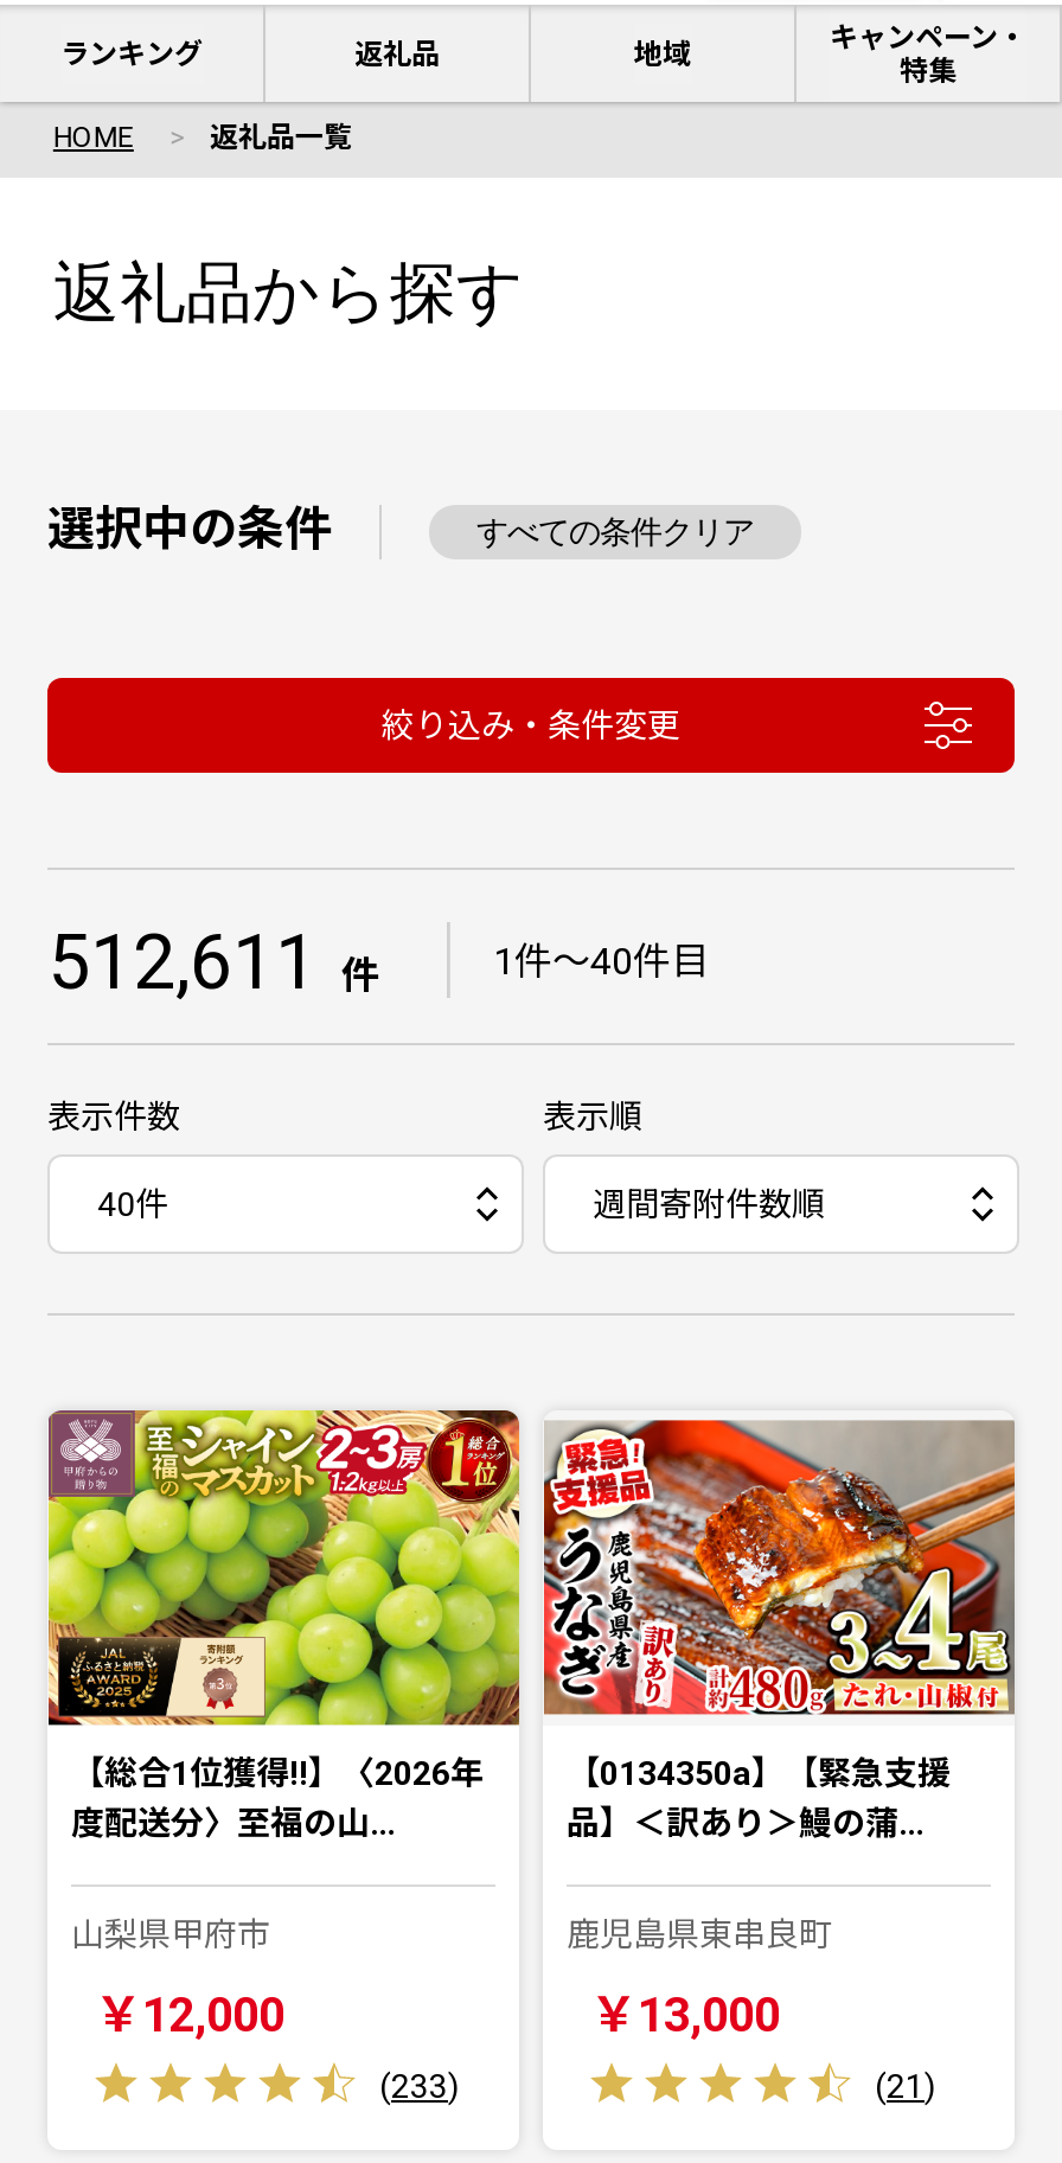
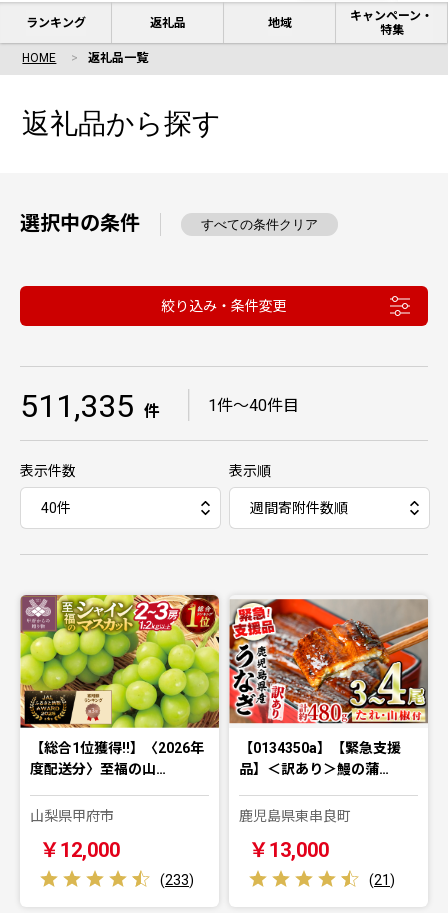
[47,917,709,1007] 512,611 件 ｜ 1件〜40件目 -> [20,387,299,425] 511,335 件 ｜ 1件〜40件目

